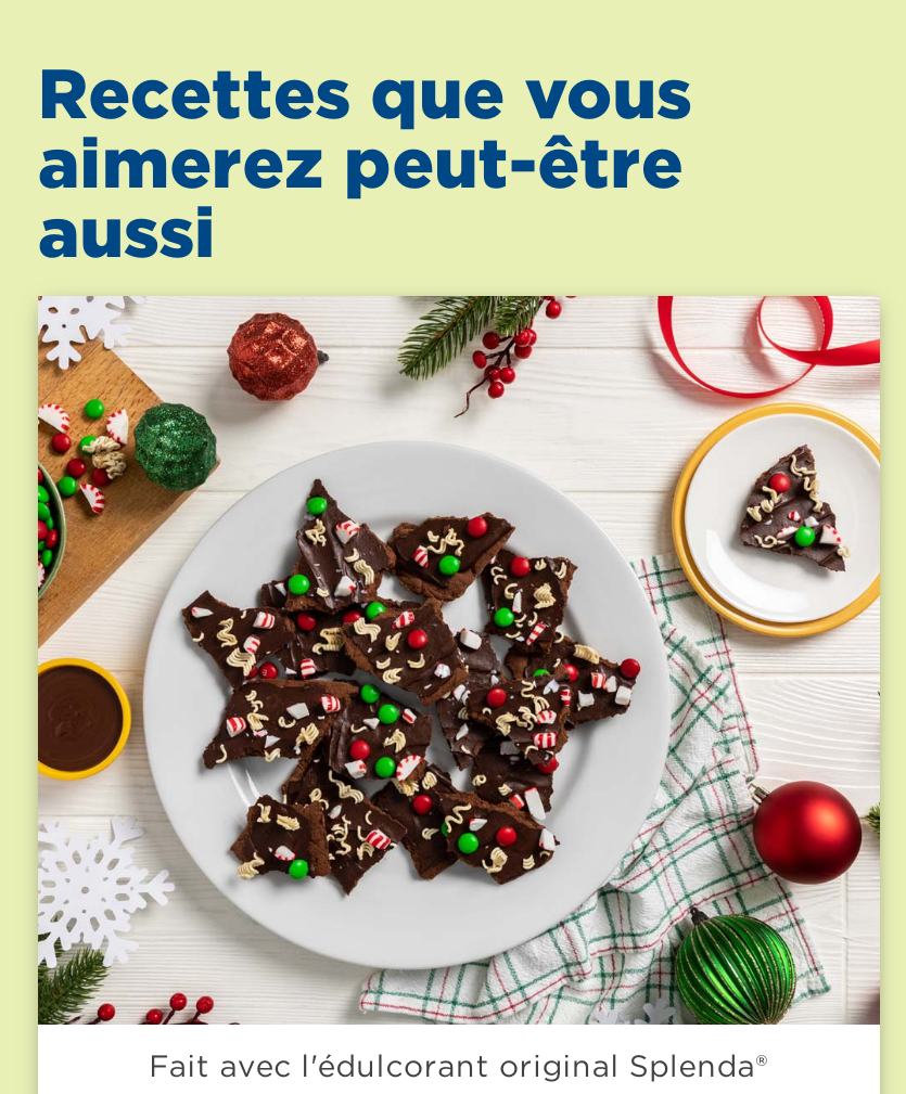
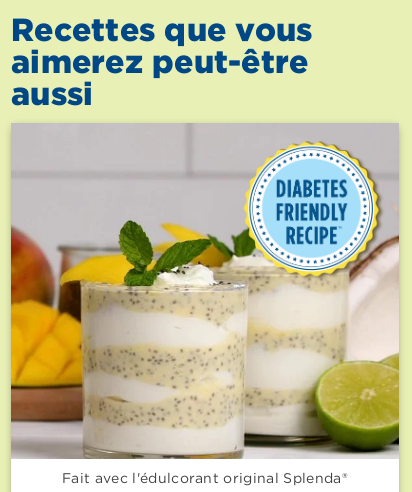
[36,294,882,1027] [image] -> [10,123,400,459] [image]

